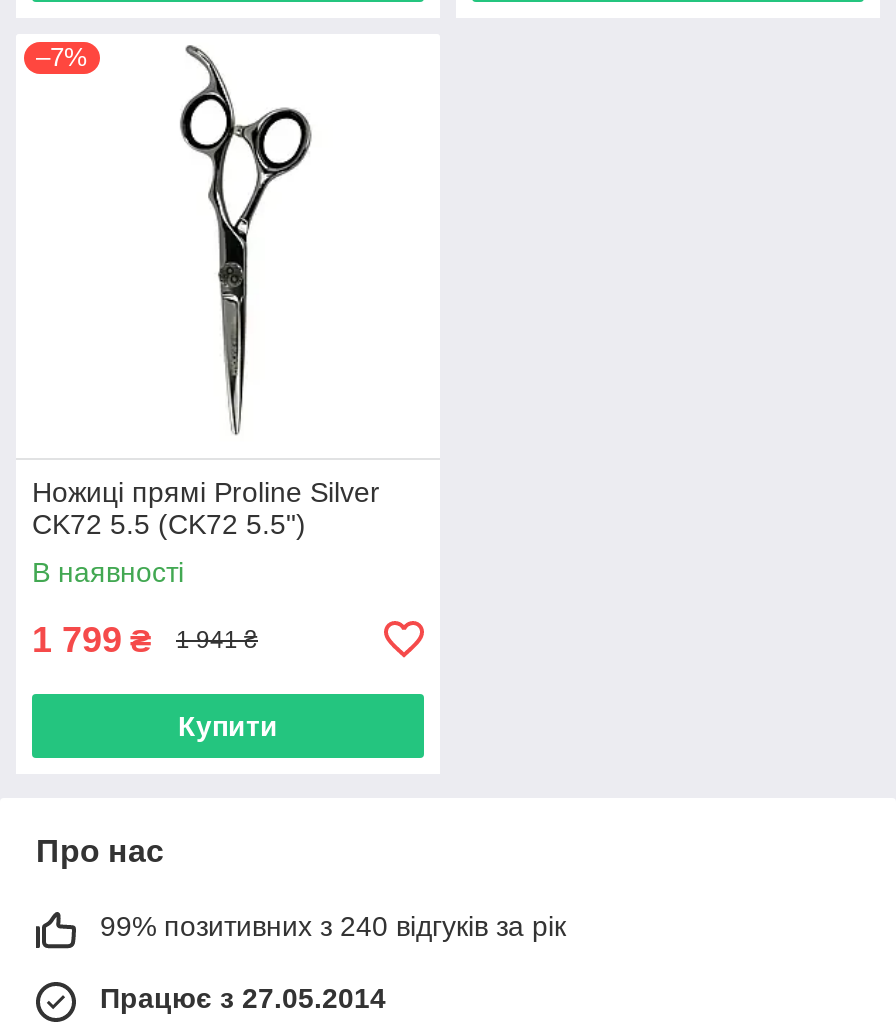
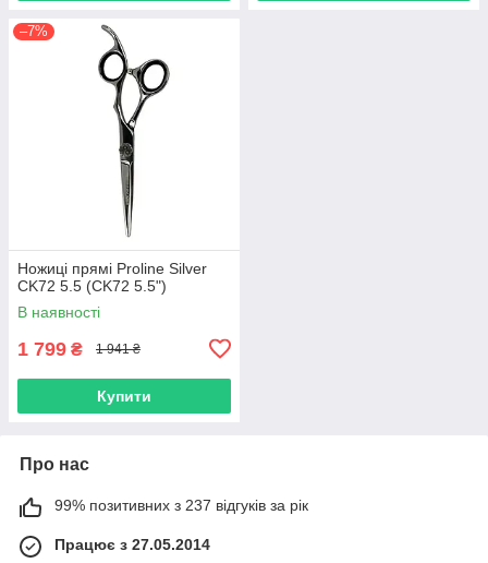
[100,910,566,942] 99% позитивних з 240 відгуків за рік -> [54,496,308,514] 99% позитивних з 237 відгуків за рік

